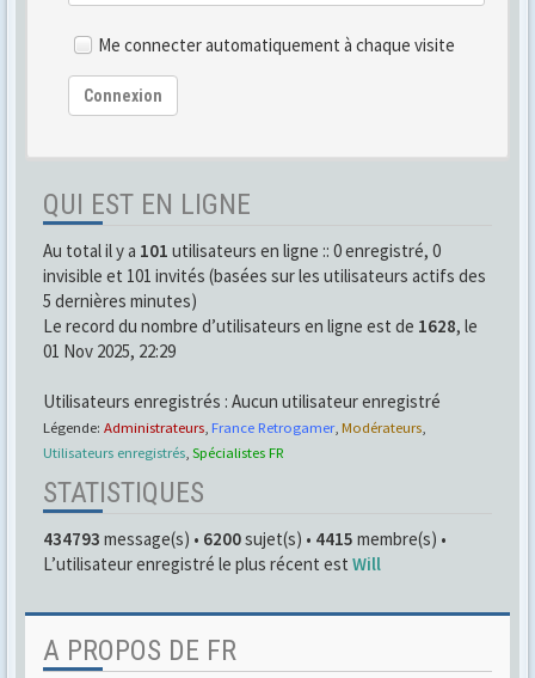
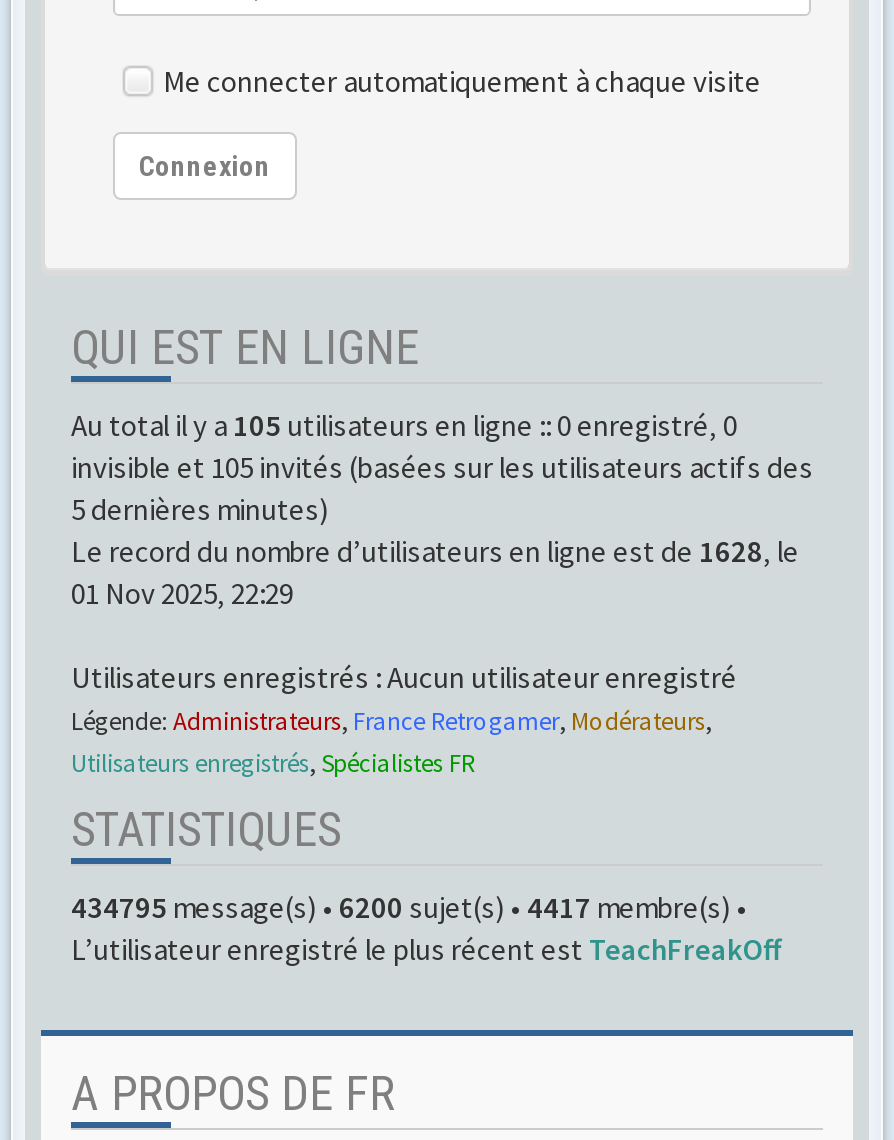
[43,239,441,262] Au total il y a 101 utilisateurs en ligne :: 0 enregistré, 0 -> [71,406,737,444] Au total il y a 105 utilisateurs en ligne :: 0 enregistré, 0
[43,264,486,287] invisible et 101 invités (basées sur les utilisateurs actifs des -> [71,448,813,486] invisible et 105 invités (basées sur les utilisateurs actifs des
[43,527,447,550] 434793 message(s) • 6200 sujet(s) • 4415 membre(s) • -> [71,888,747,926] 434795 message(s) • 6200 sujet(s) • 4417 membre(s) •
[43,552,381,575] L’utilisateur enregistré le plus récent est Will -> [71,930,781,968] L’utilisateur enregistré le plus récent est TeachFreakOff

